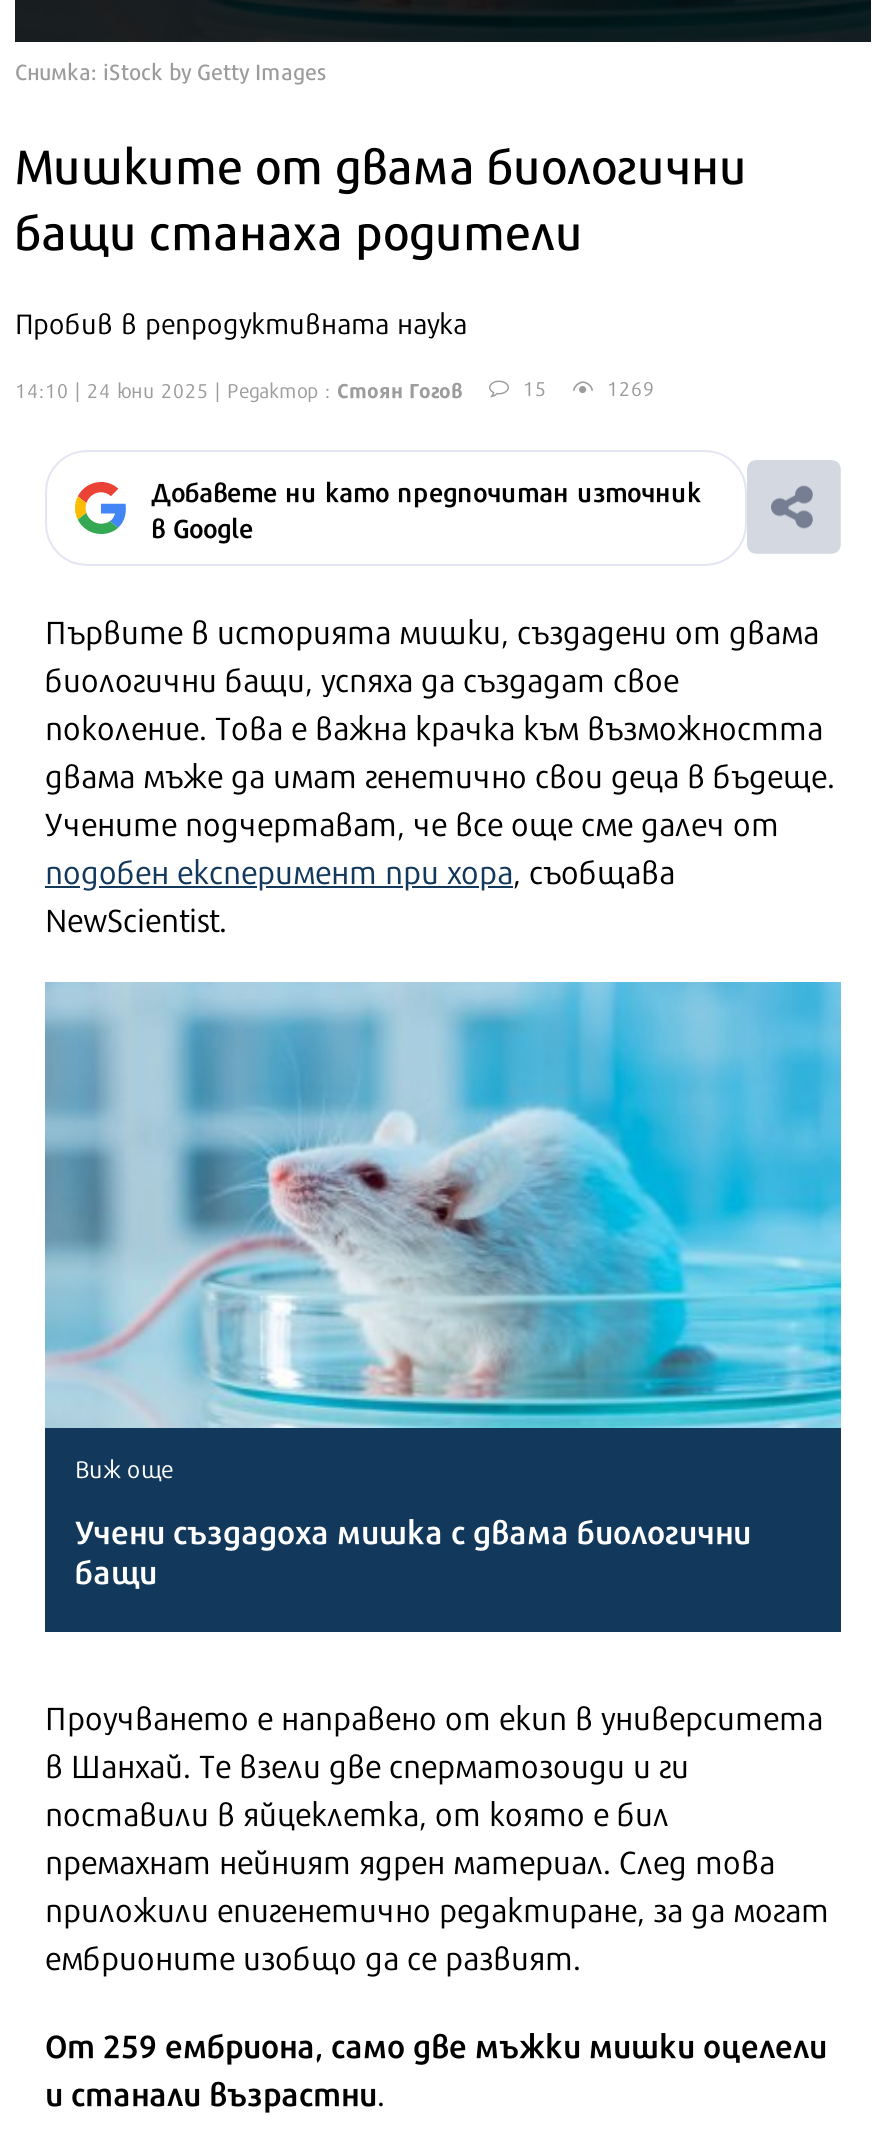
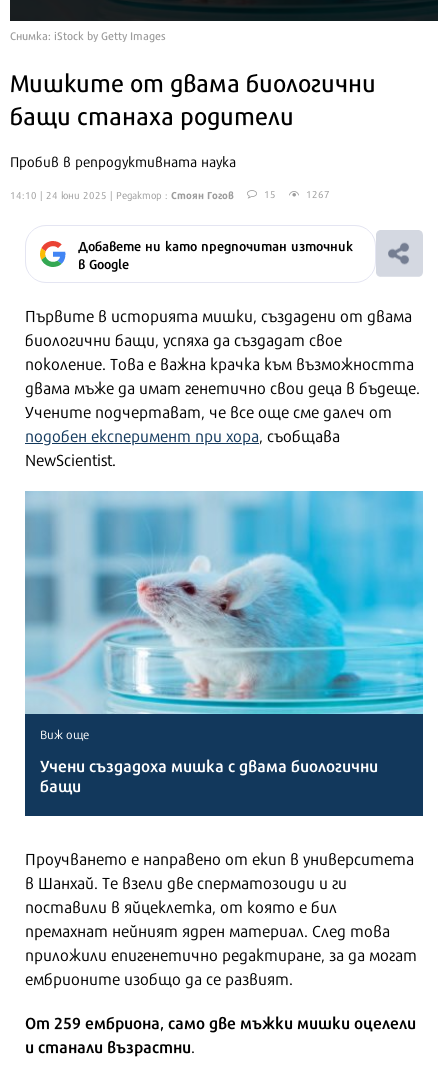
[607,372,655,402] 1269 -> [306,186,330,201] 1267

